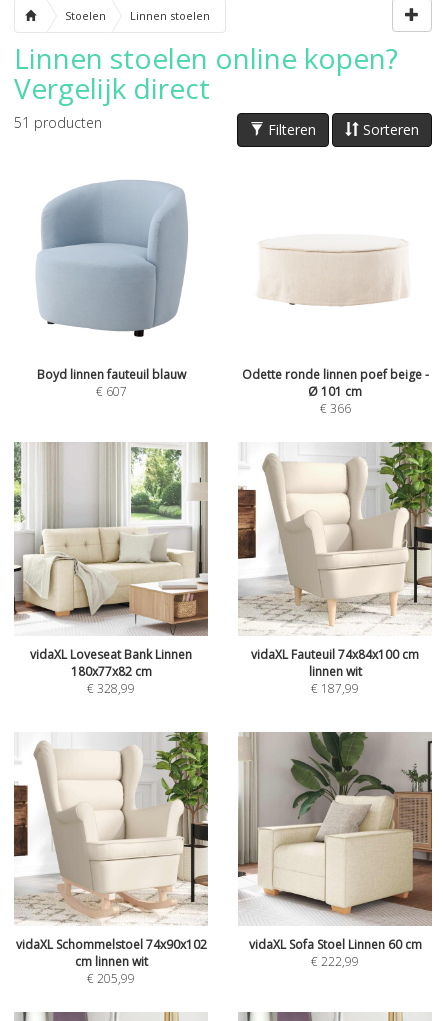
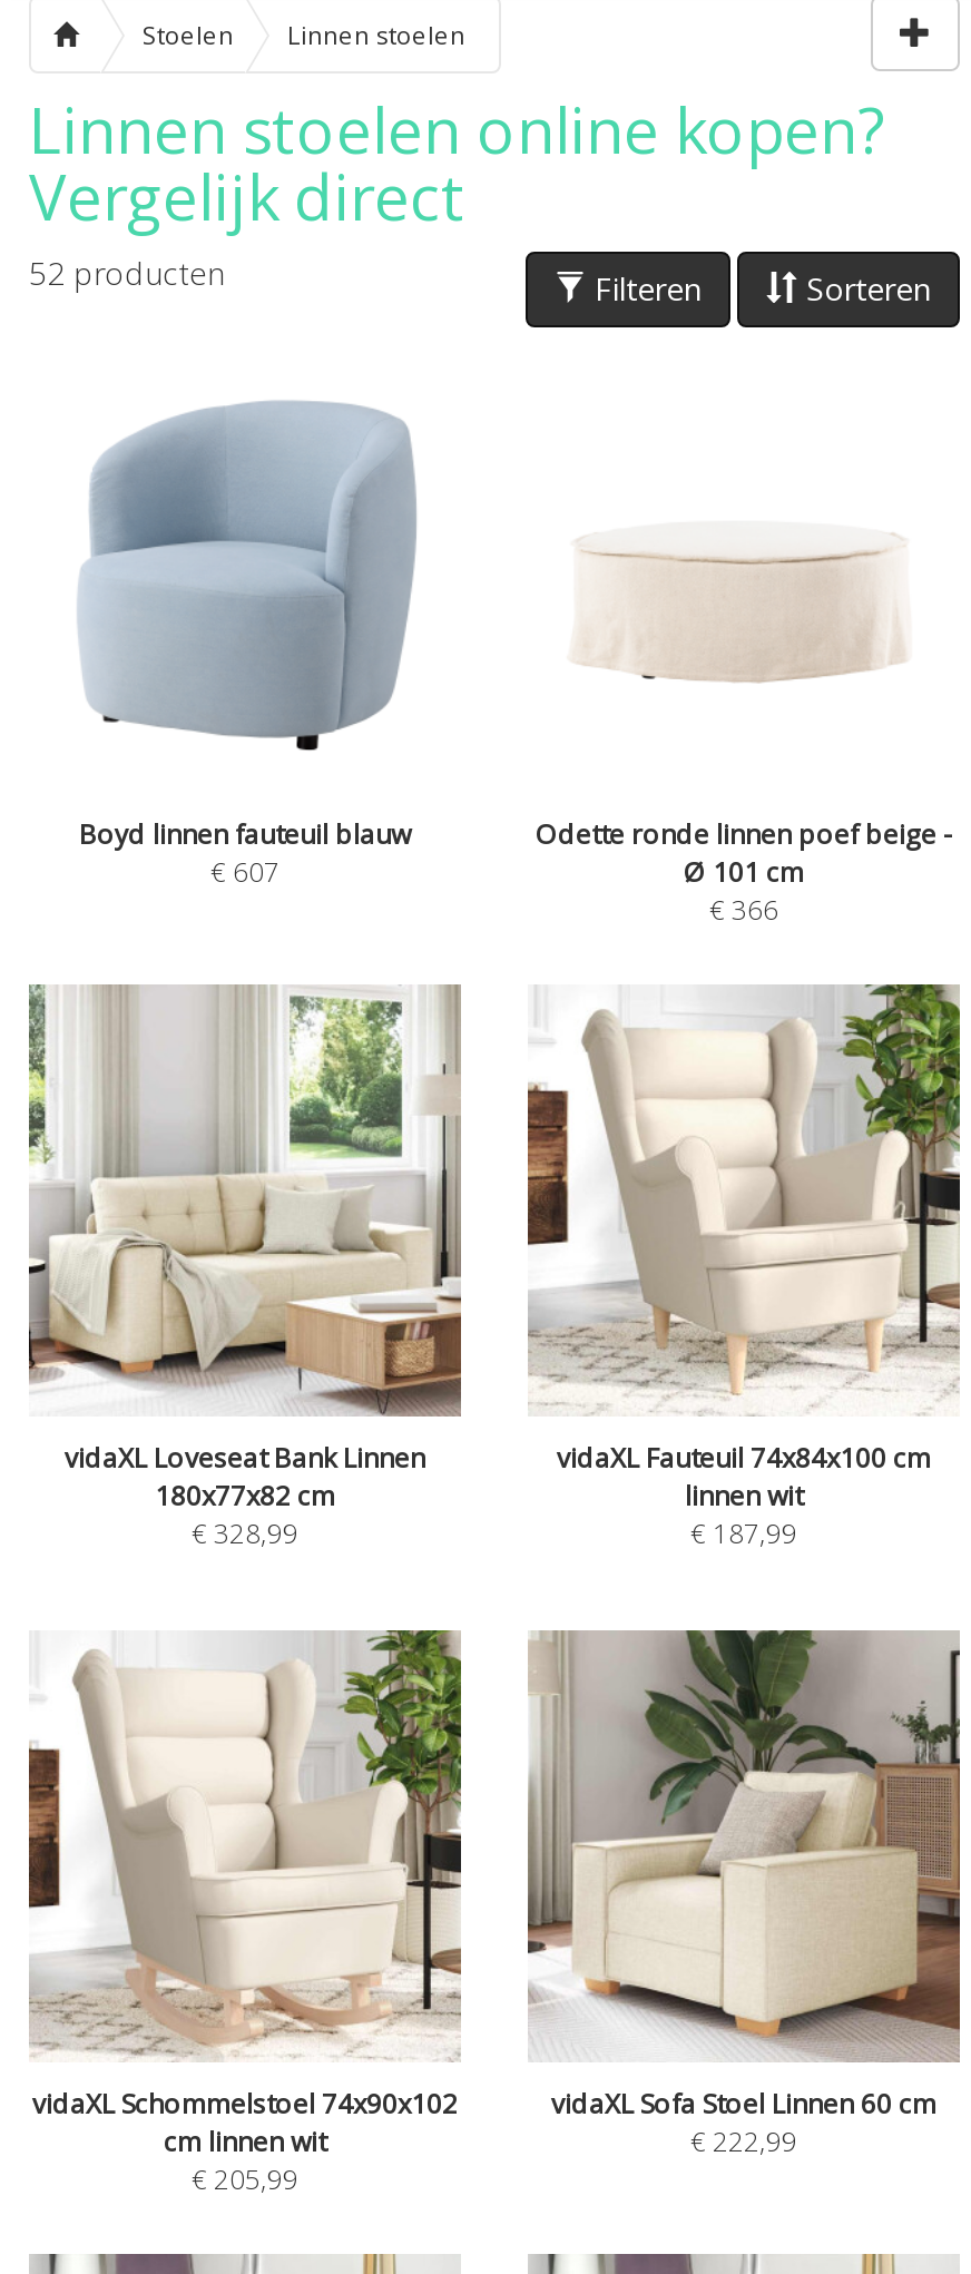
[14,113,102,132] 51 producten -> [29,252,225,294] 52 producten

